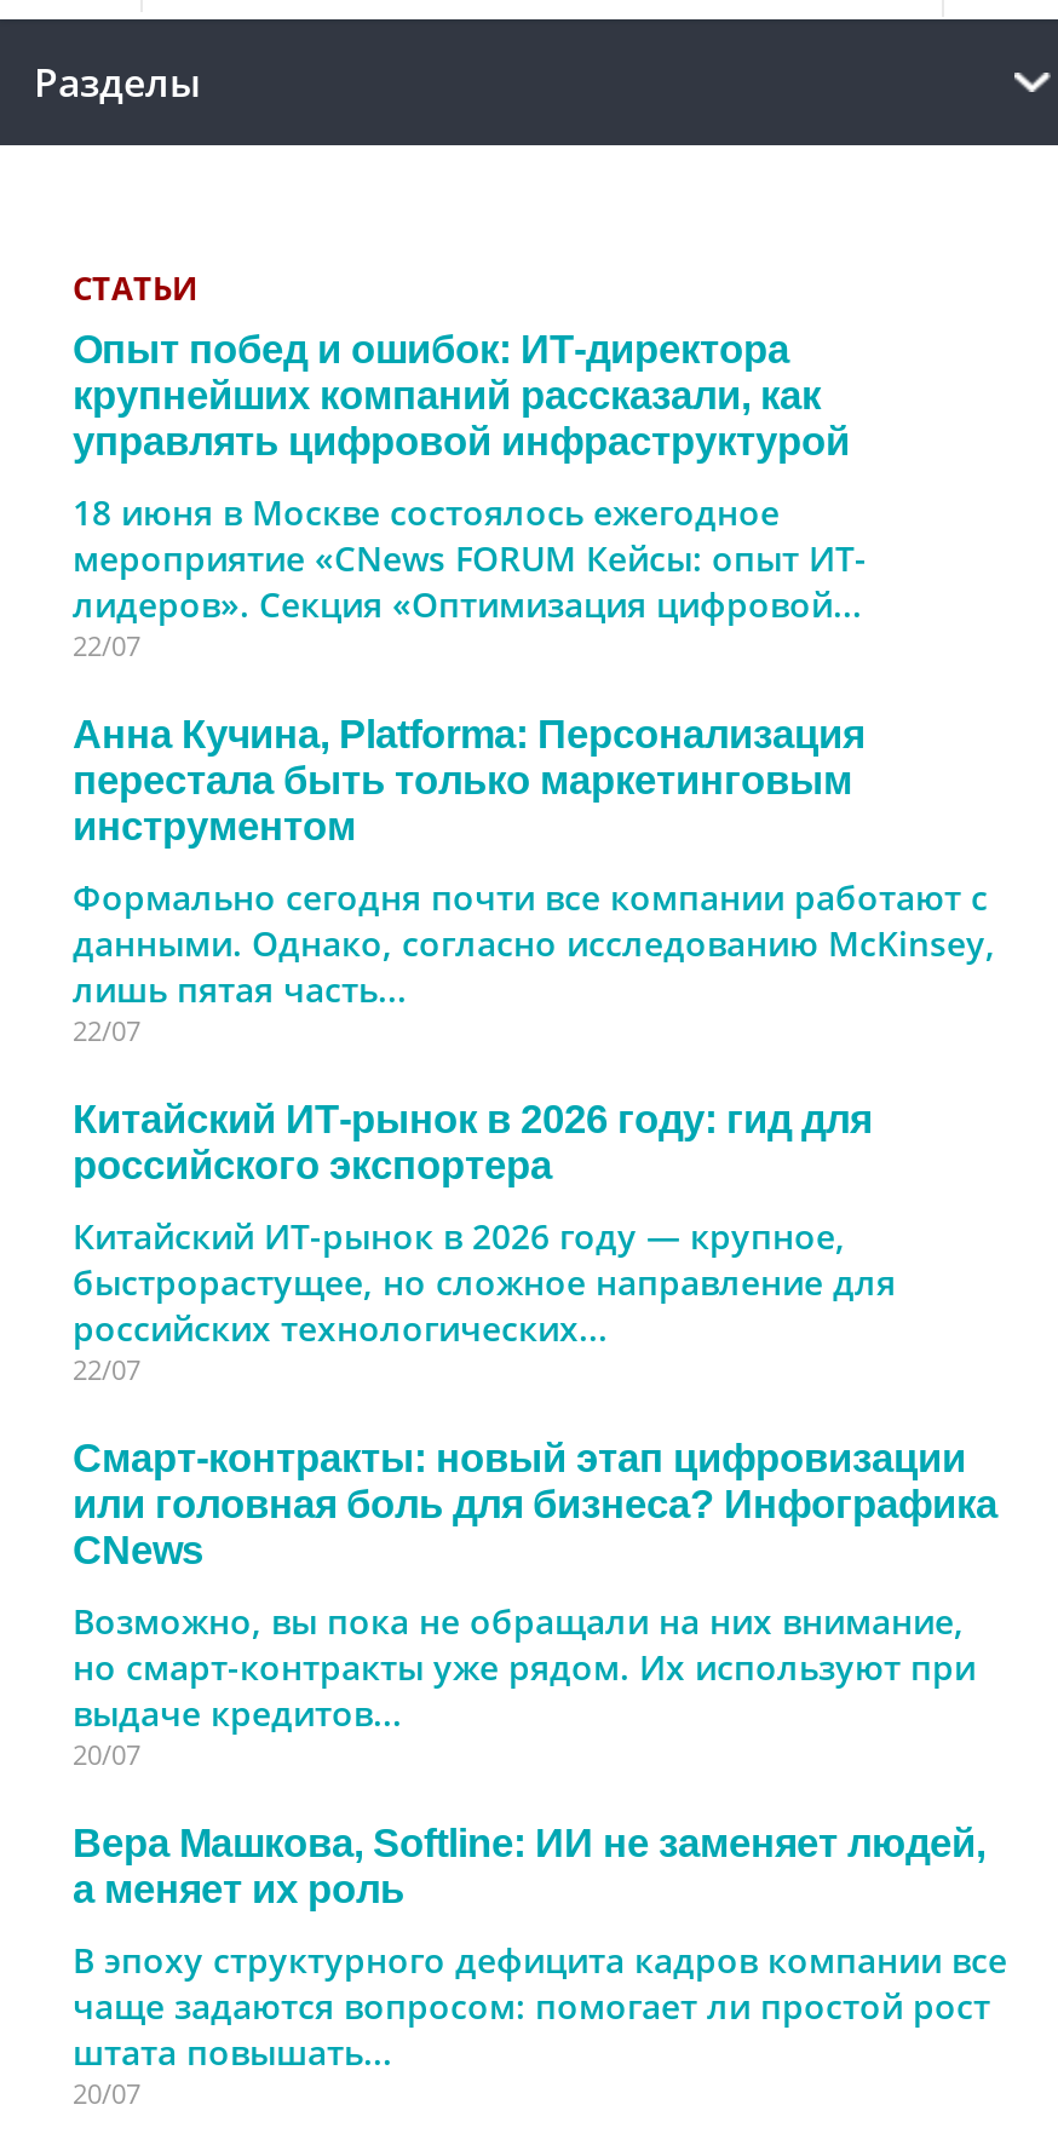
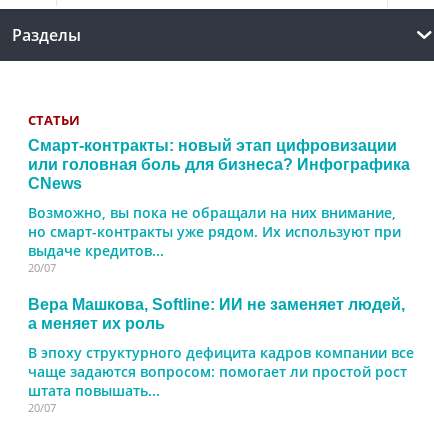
[73,327,995,1387] Опыт побед и ошибок: ИТ-директора | крупнейших компаний рассказали, как | управлять цифровой инфраструктурой | 18 июня в Москве состоялось ежегодное | мероприятие «CNews FORUM Кейсы: опыт ИТ- | лидеров». Секция «Оптимизация цифровой... | 22/07 | Анна Кучина, Platforma: Персонализация | перестала быть только маркетинговым | инструментом | Формально сегодня почти все компании работают с | данными. Однако, согласно исследованию McKinsey, | лишь пятая часть... | 22/07 | Китайский ИТ-рынок в 2026 году: гид для | российского экспортера | Китайский ИТ-рынок в 2026 году — крупное, | быстрорастущее, но сложное направление для | российских технологических... | 22/07 -> none

